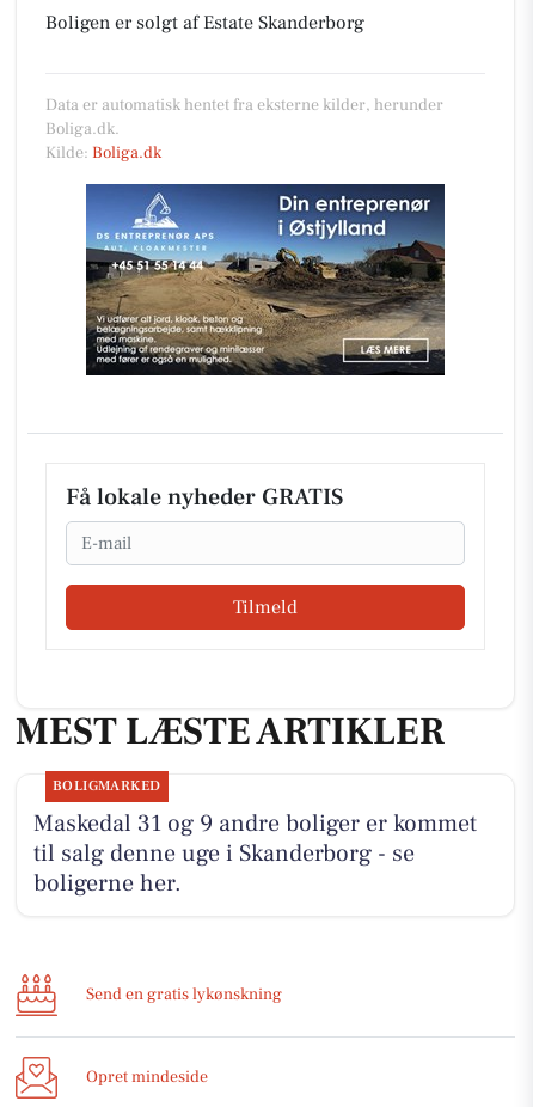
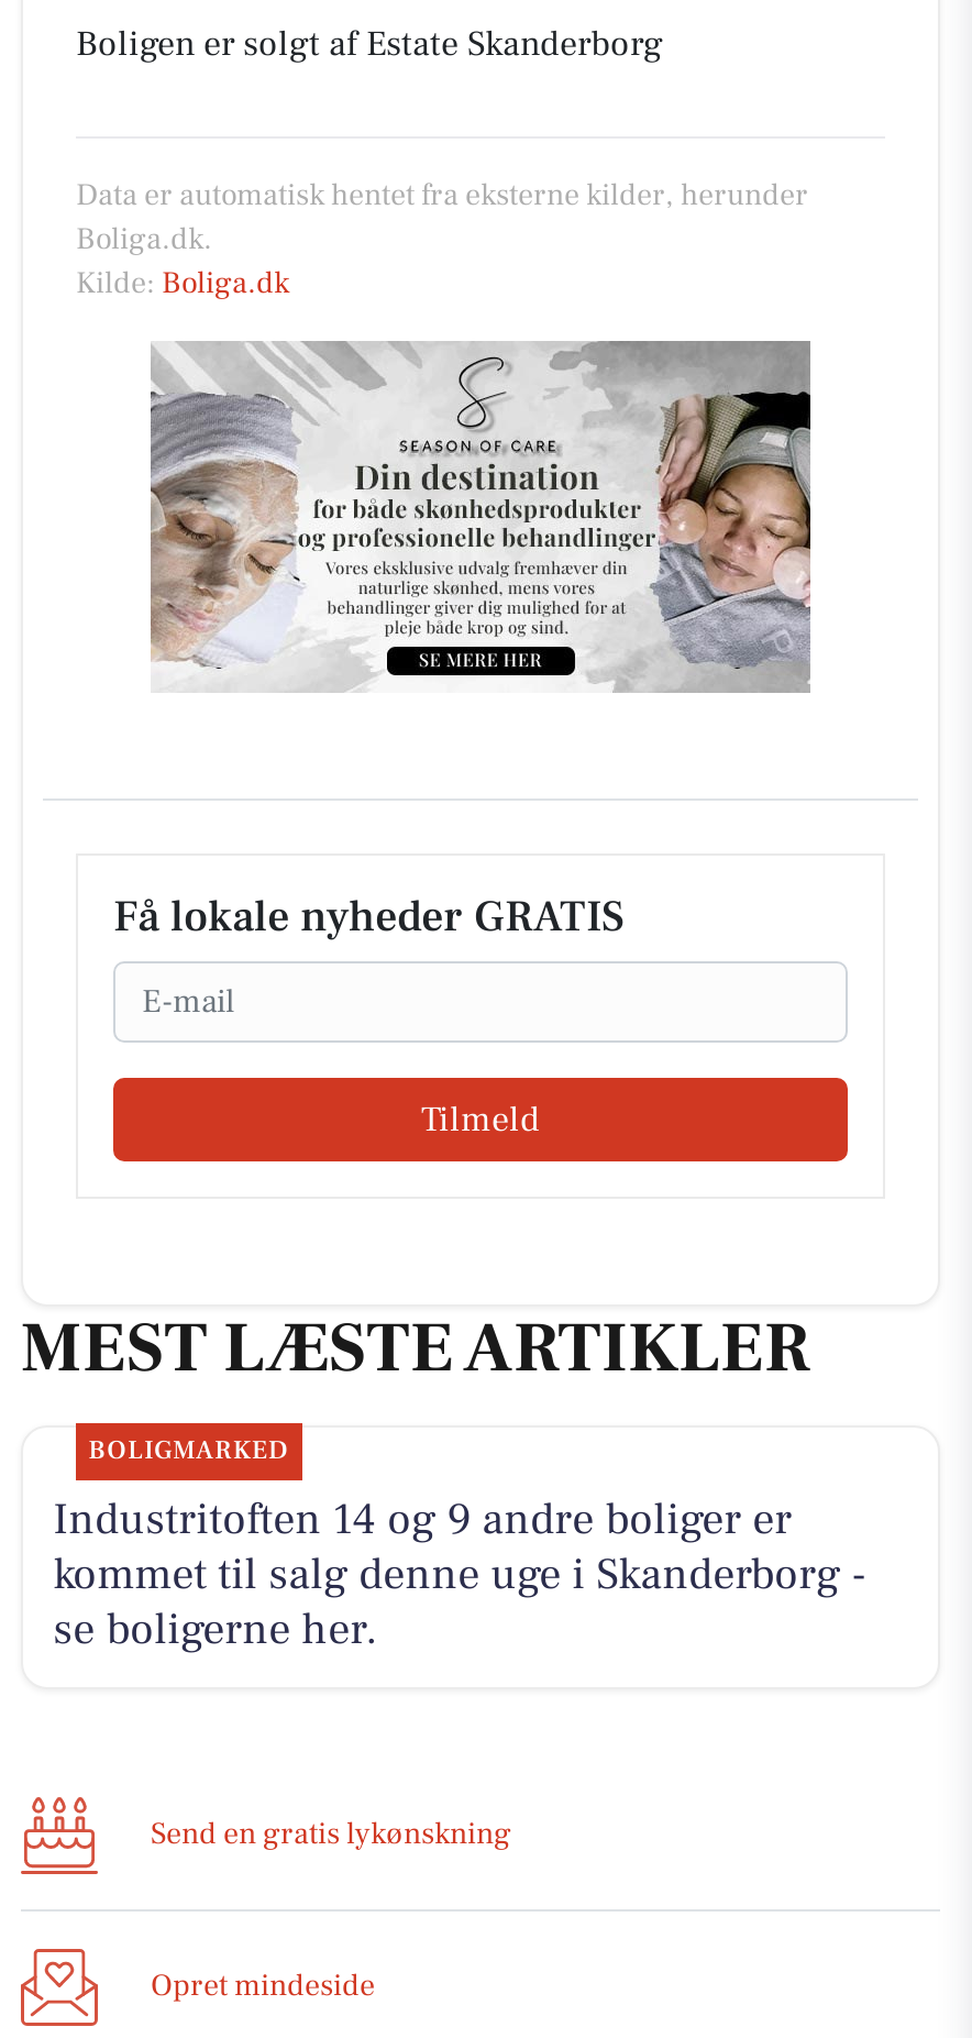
[85,183,446,377] [image] -> [148,340,813,694] [image]
[33,808,476,899] Maskedal 31 og 9 andre boliger er kommet | til salg denne uge i Skanderborg - se | boligerne her. -> [53,1491,867,1658] Industritoften 14 og 9 andre boliger er | kommet til salg denne uge i Skanderborg - | se boligerne her.

